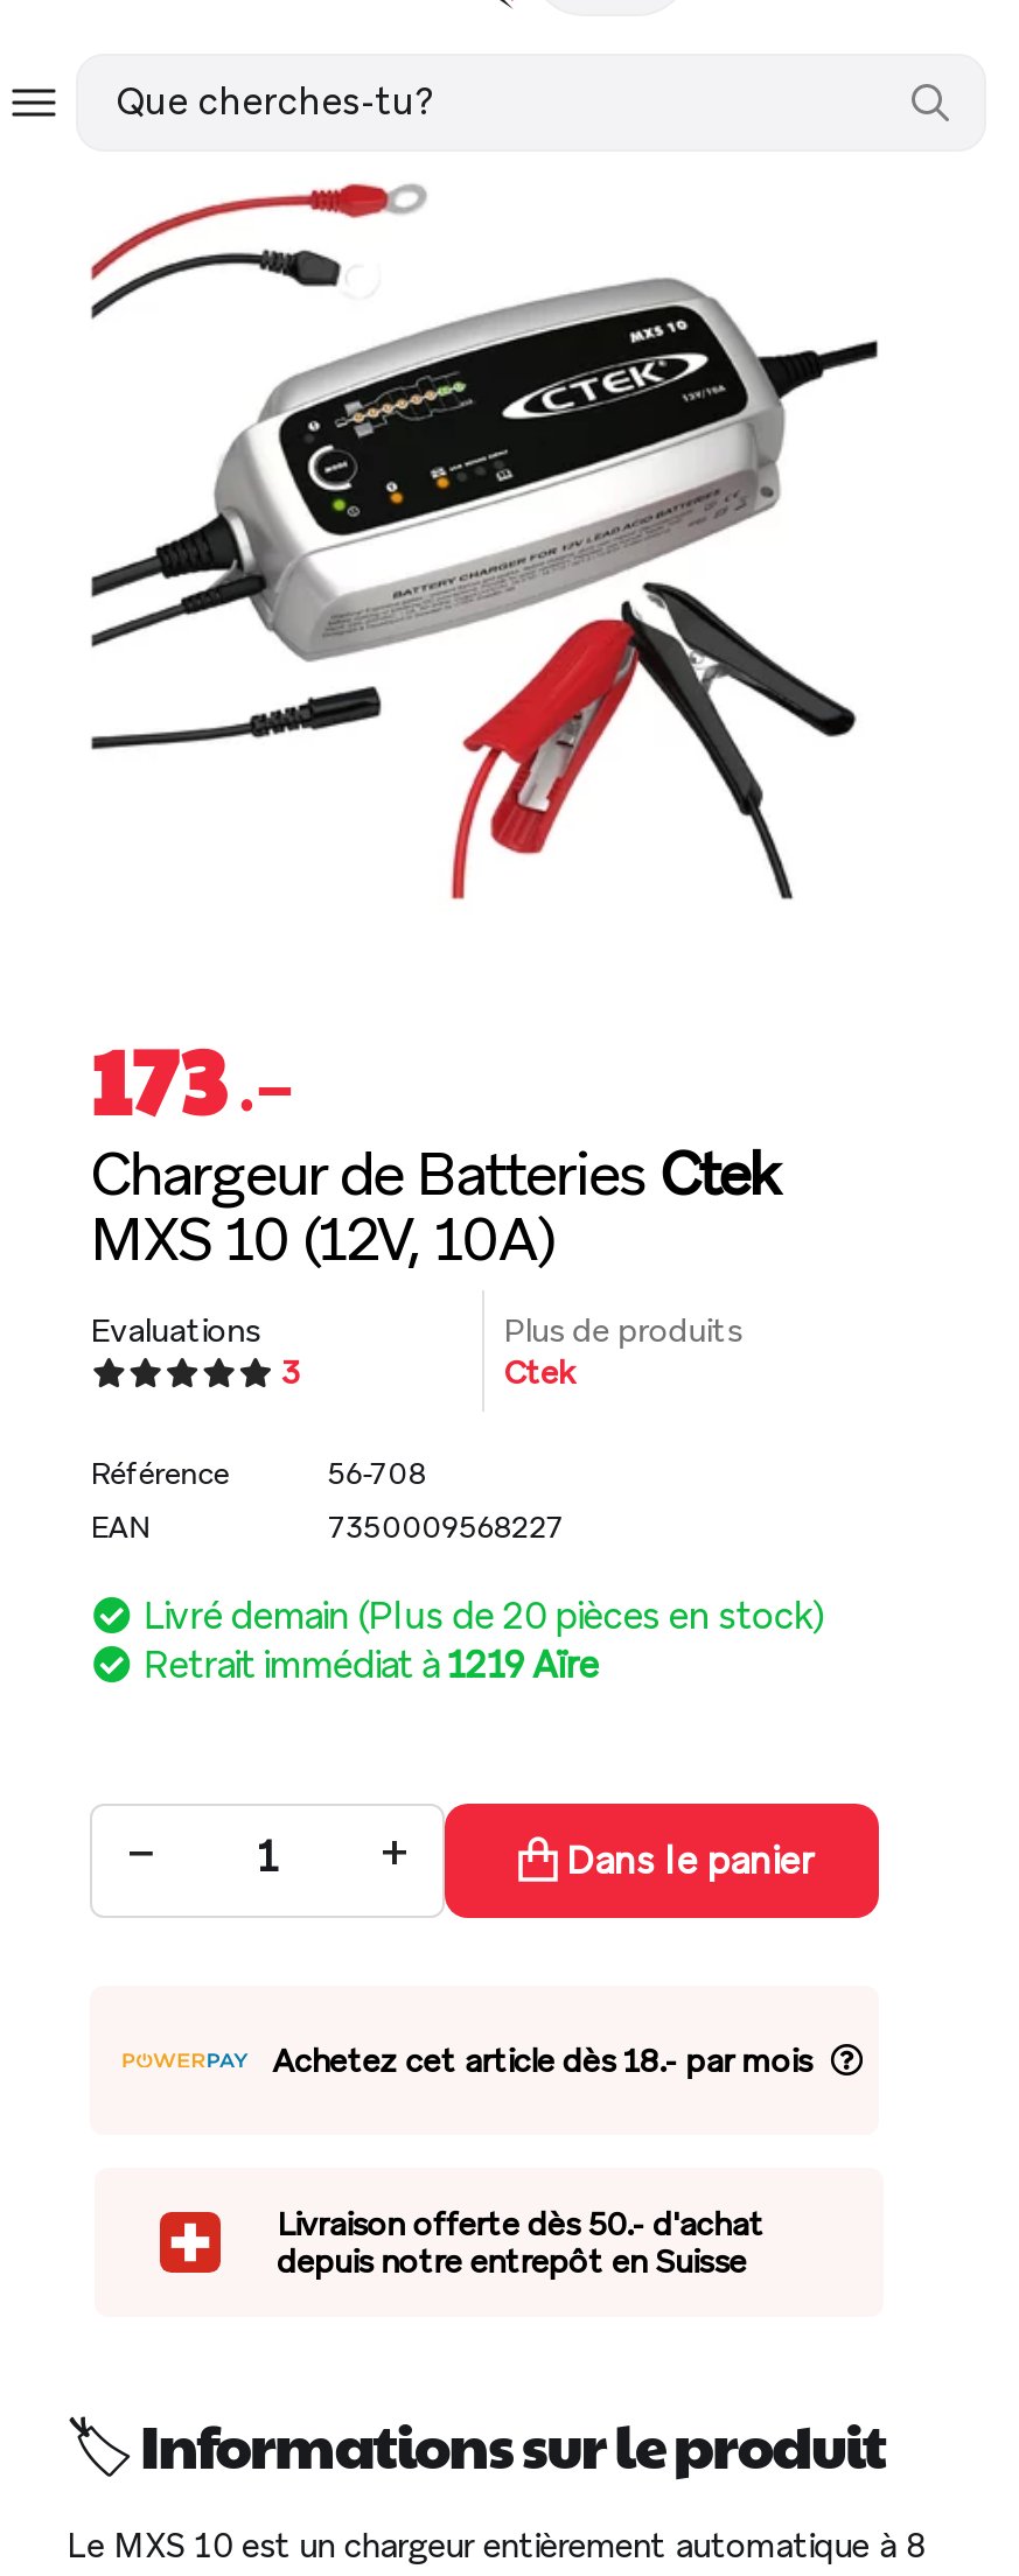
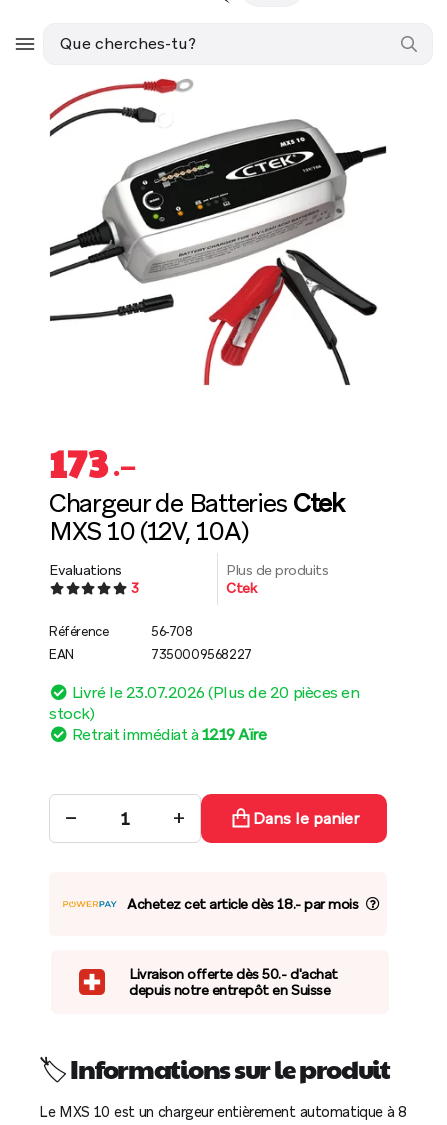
[143,1591,823,1640] Livré demain (Plus de 20 pièces en stock) -> [49,682,359,724] Livré le 23.07.2026 (Plus de 20 pièces en | stock)

